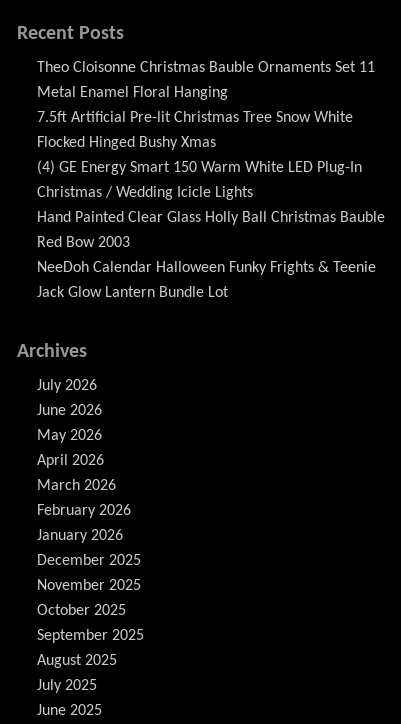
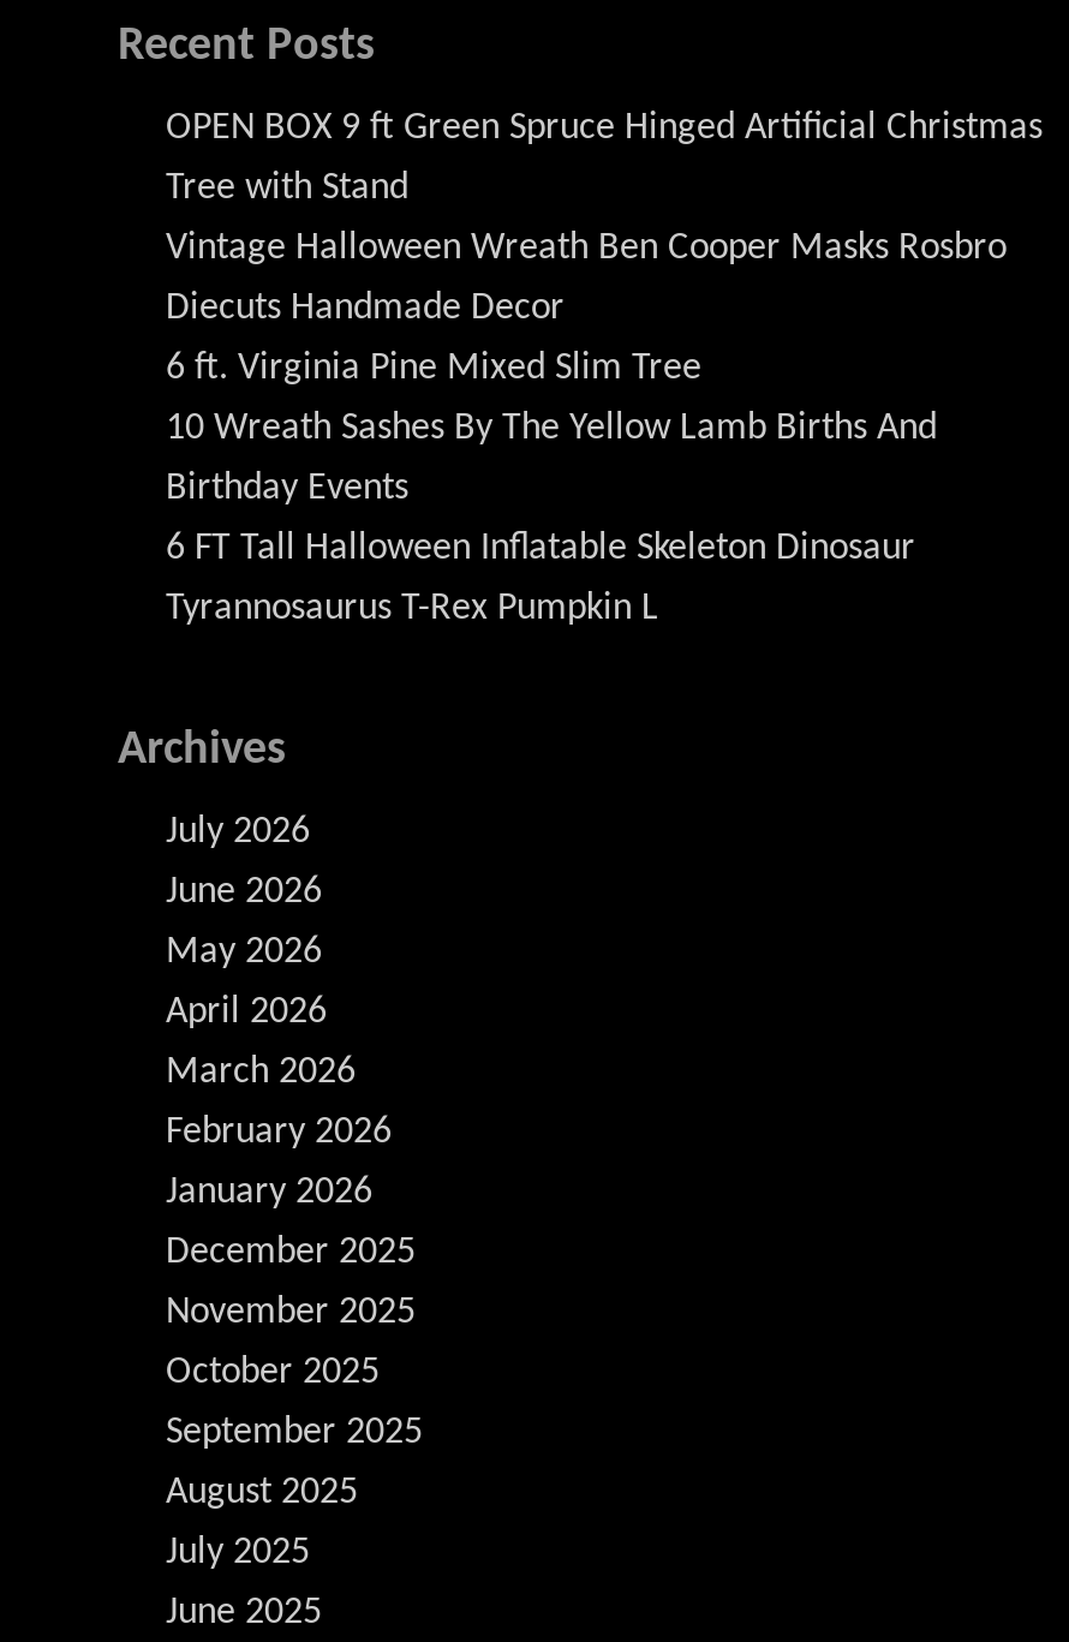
[37,60,385,301] Theo Cloisonne Christmas Bauble Ornaments Set 11 | Metal Enamel Floral Hanging | 7.5ft Artificial Pre-lit Christmas Tree Snow White | Flocked Hinged Bushy Xmas | (4) GE Energy Smart 150 Warm White LED Plug-In | Christmas / Wedding Icicle Lights | Hand Painted Clear Glass Holly Ball Christmas Bauble | Red Bow 2003 | NeeDoh Calendar Halloween Funky Frights & Teenie | Jack Glow Lantern Bundle Lot -> [166,109,1043,628] OPEN BOX 9 ft Green Spruce Hinged Artificial Christmas | Tree with Stand | Vintage Halloween Wreath Ben Cooper Masks Rosbro | Diecuts Handmade Decor | 6 ft. Virginia Pine Mixed Slim Tree | 10 Wreath Sashes By The Yellow Lamb Births And | Birthday Events | 6 FT Tall Halloween Inflatable Skeleton Dinosaur | Tyrannosaurus T-Rex Pumpkin L

